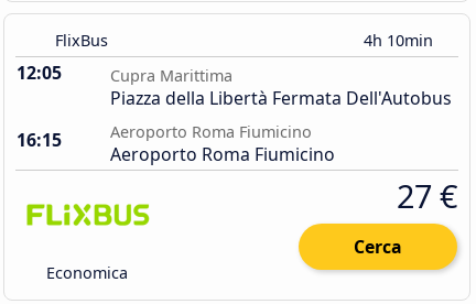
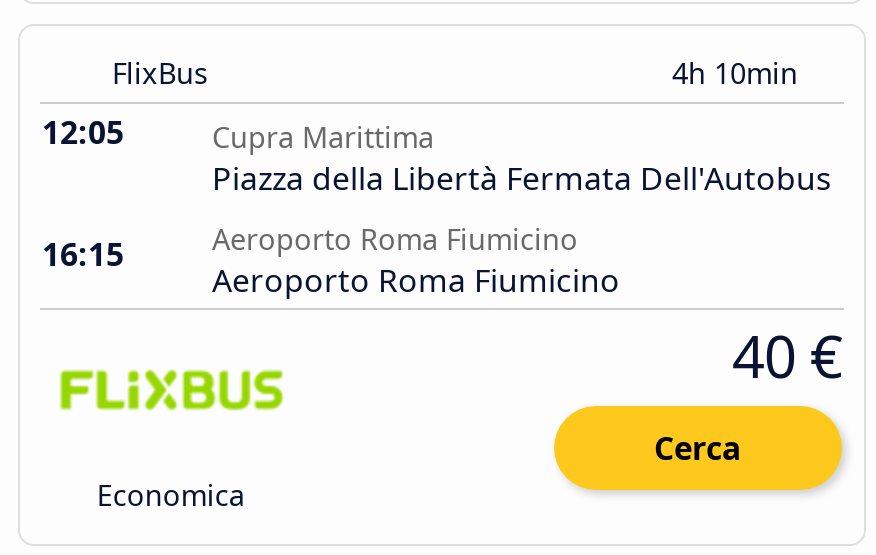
[397,174,457,217] 27 € -> [732,316,842,394] 40 €

